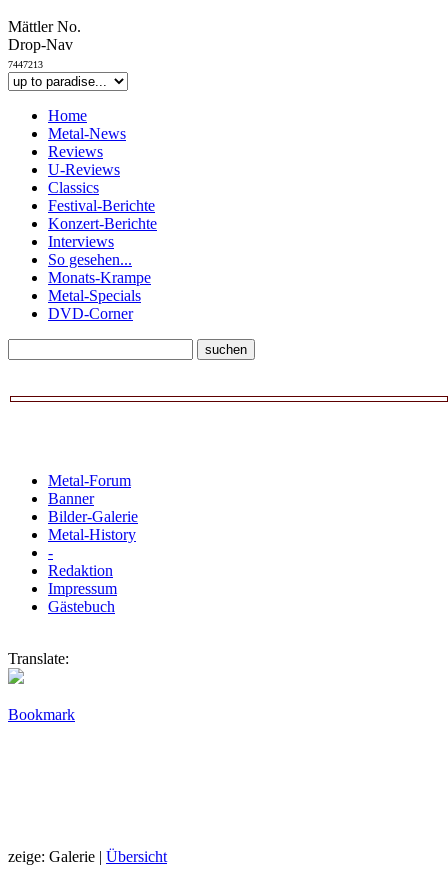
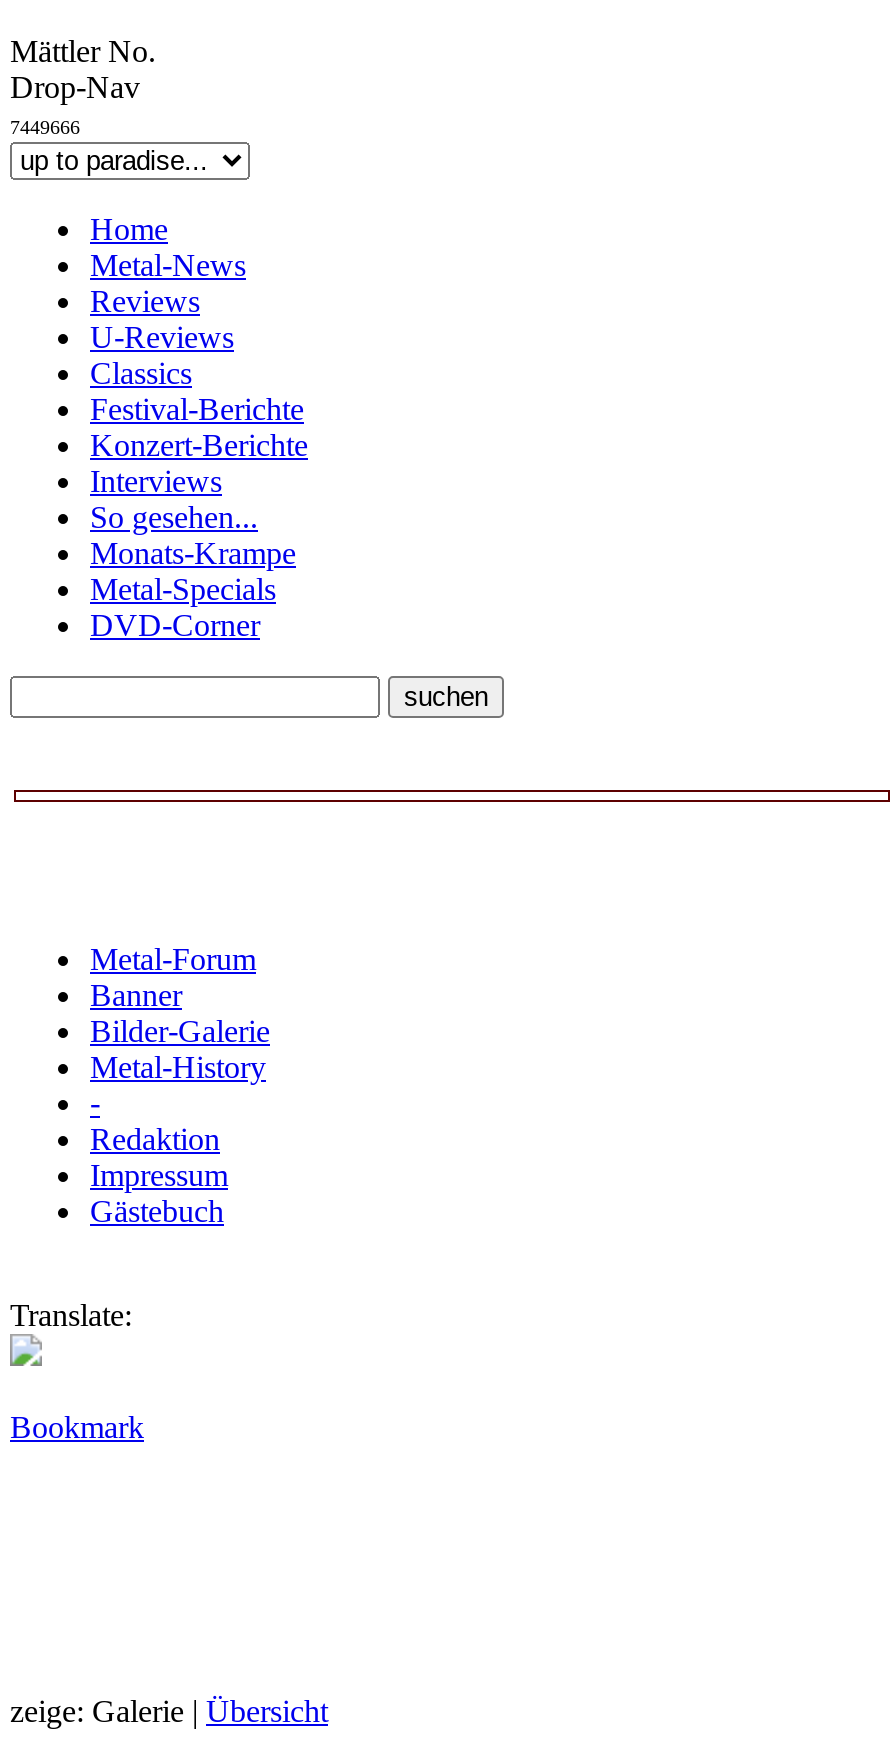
[8,59,43,70] 7447213 -> [10,116,80,138] 7449666

